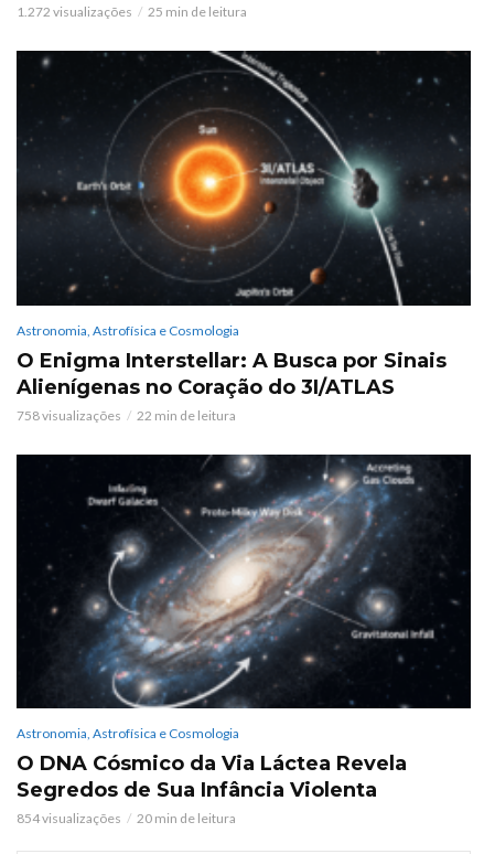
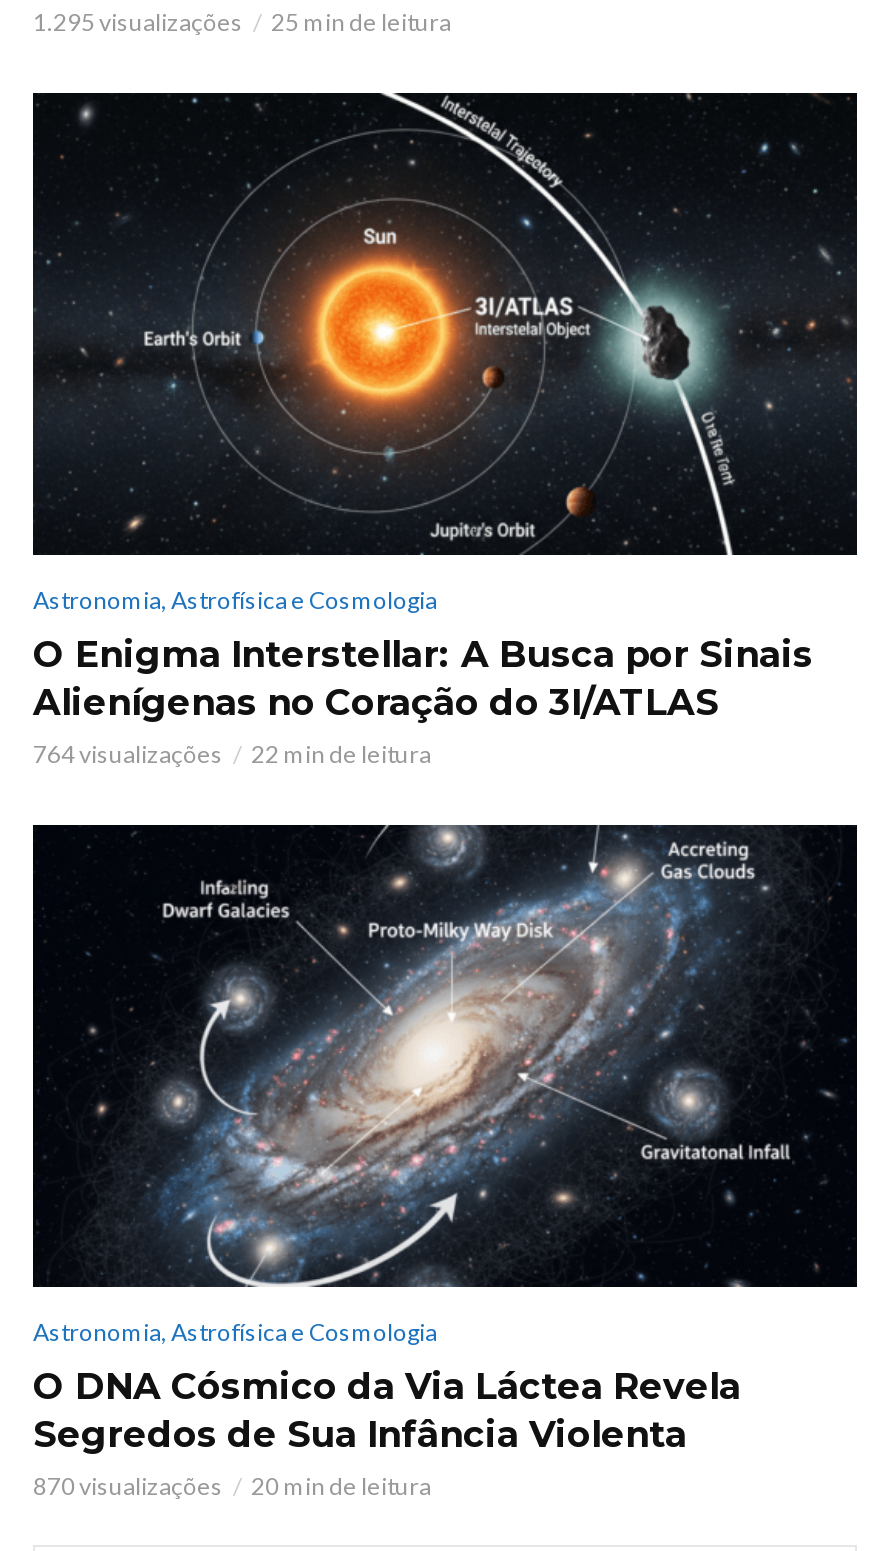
[17,4,132,20] 1.272 visualizações -> [33,7,243,37] 1.295 visualizações
[17,407,121,423] 758 visualizações -> [33,738,223,768] 764 visualizações
[17,810,121,826] 854 visualizações -> [33,1470,223,1500] 870 visualizações

